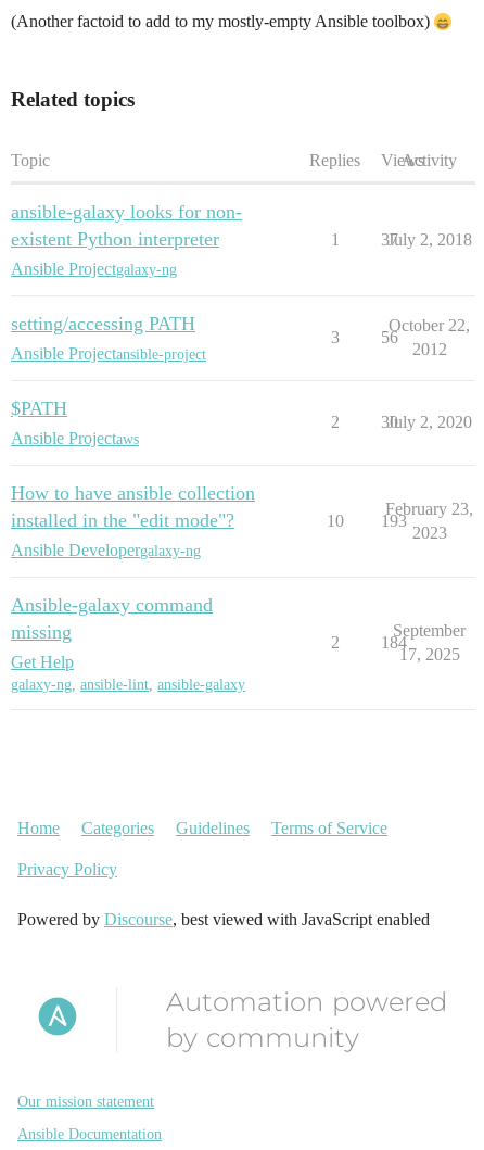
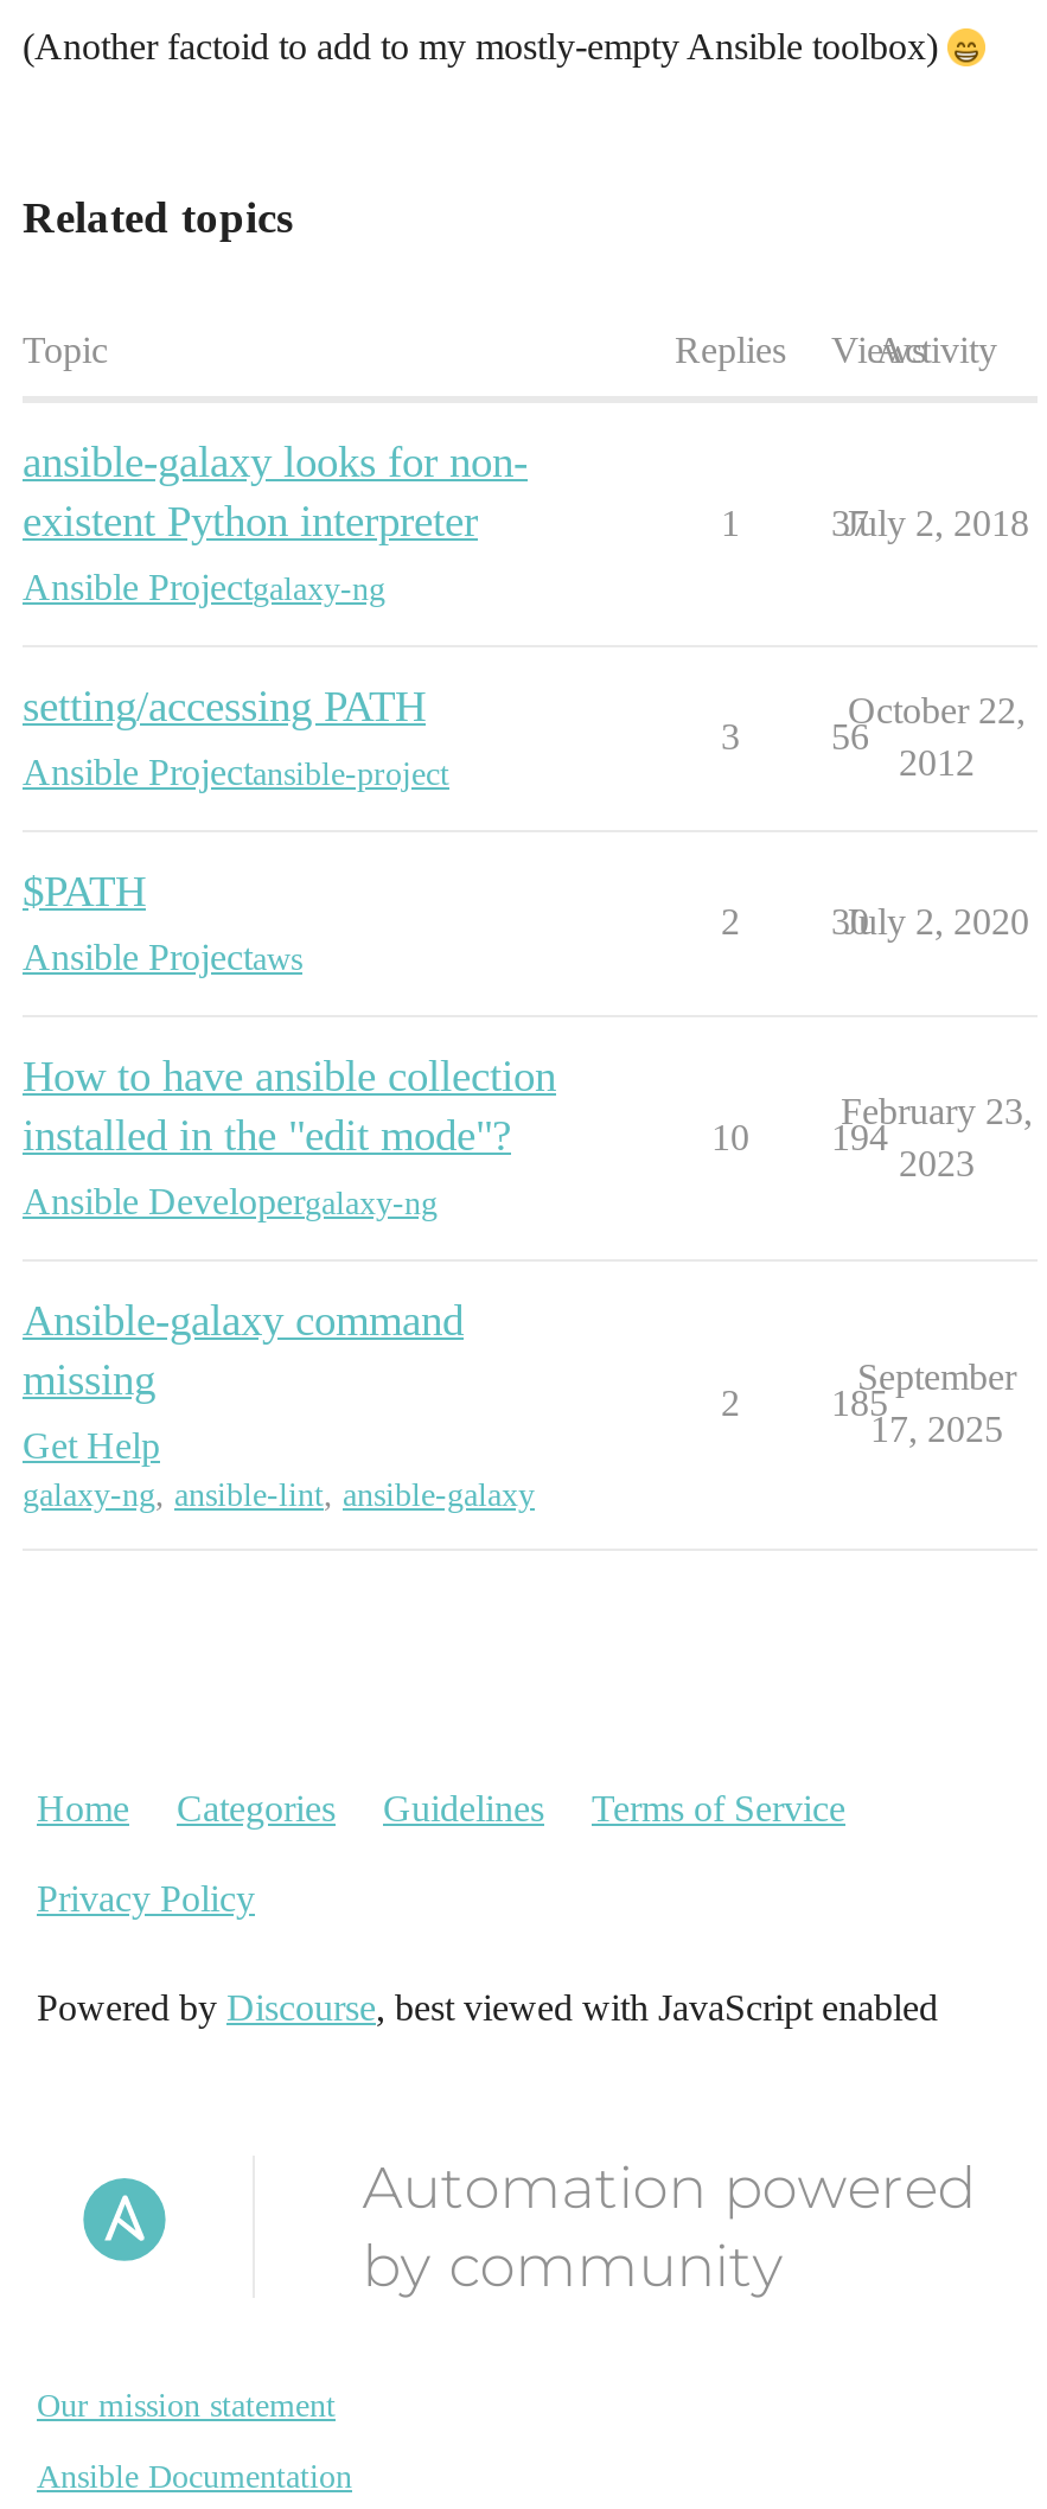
[381,512,407,530] 193 -> [831,1117,888,1158] 194
[381,633,407,652] 184 -> [831,1383,888,1423] 185

